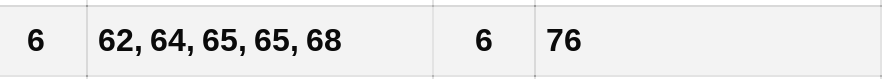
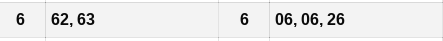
[27,22,342,56] 6 62, 64, 65, 65, 68 -> [15,11,95,28] 6 62, 63
[475,22,582,56] 6 76 -> [239,11,345,28] 6 06, 06, 26

